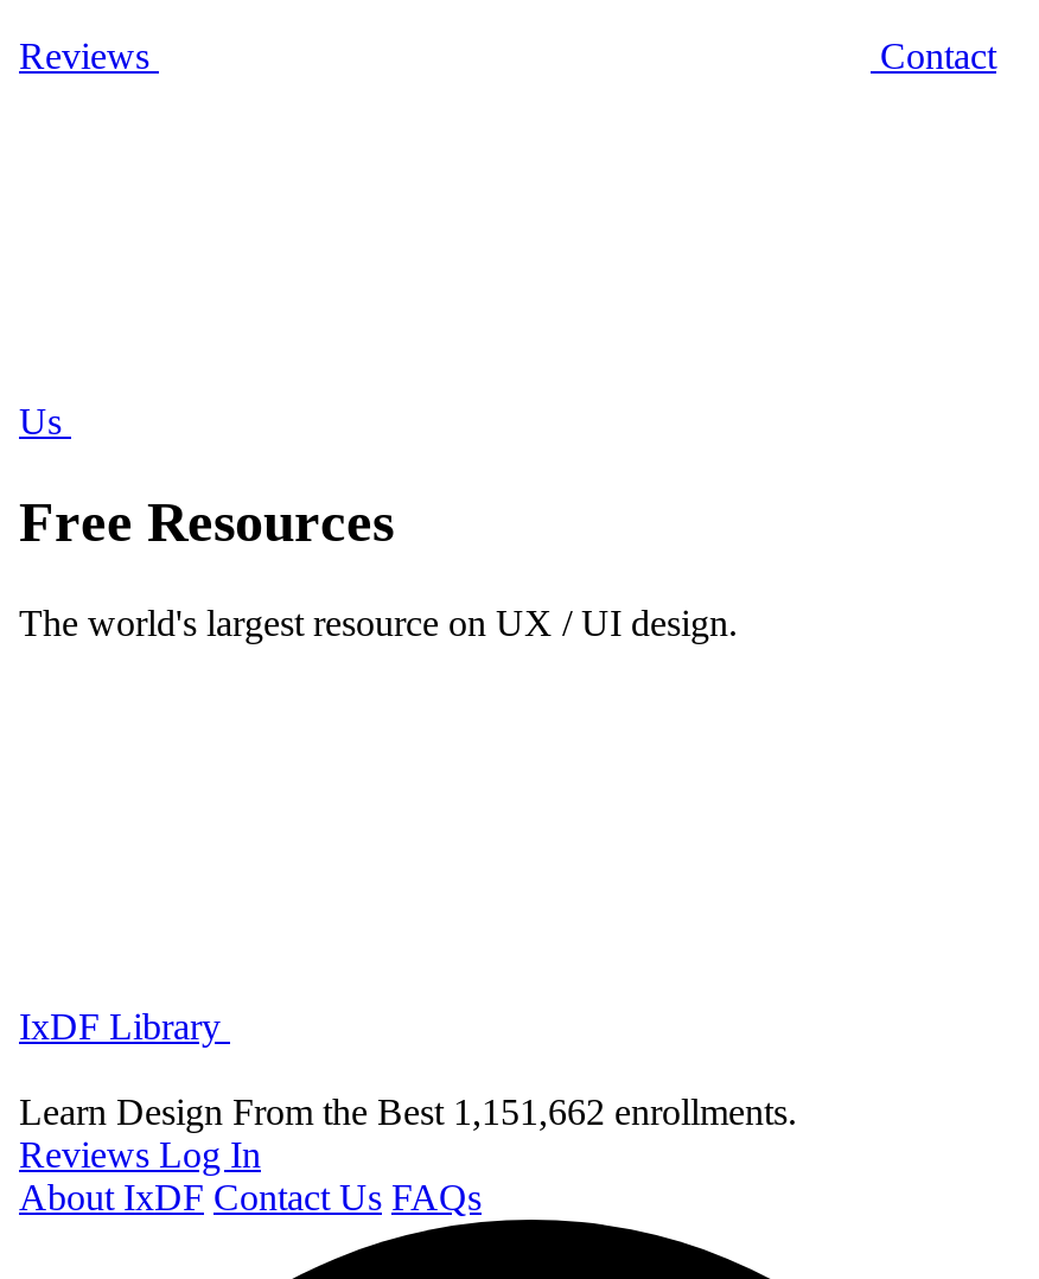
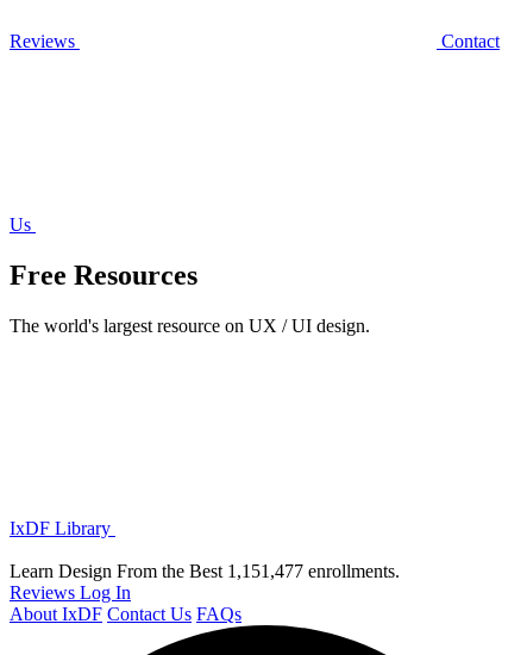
[19,1091,797,1131] Learn Design From the Best 1,151,662 enrollments. -> [10,561,400,581] Learn Design From the Best 1,151,477 enrollments.

